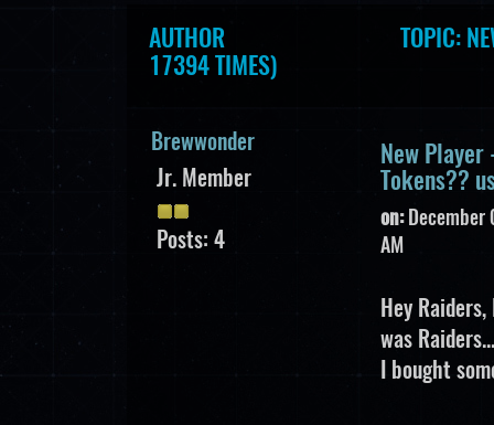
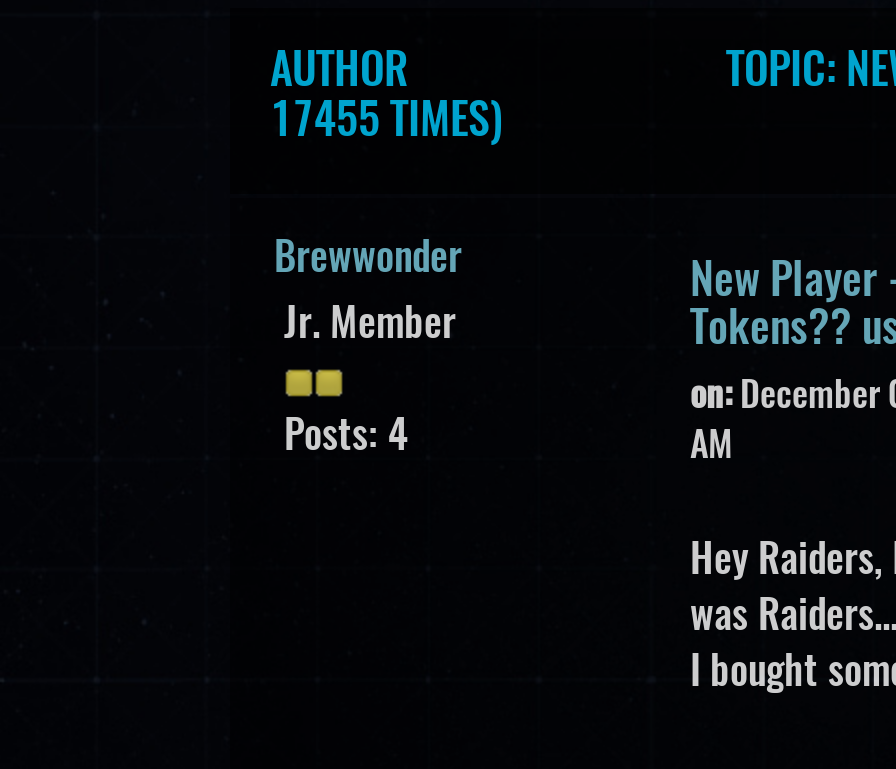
[149,55,277,79] 17394 TIMES) -> [270,100,502,144] 17455 TIMES)

